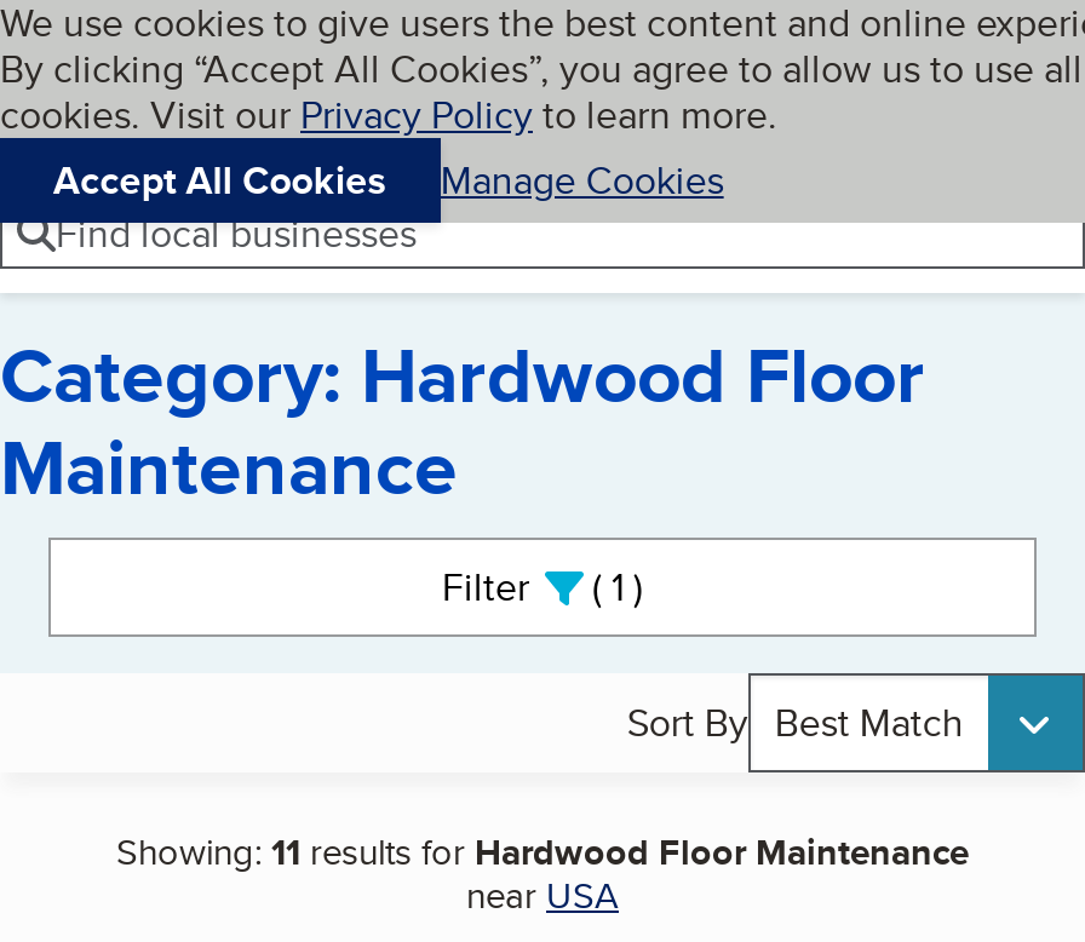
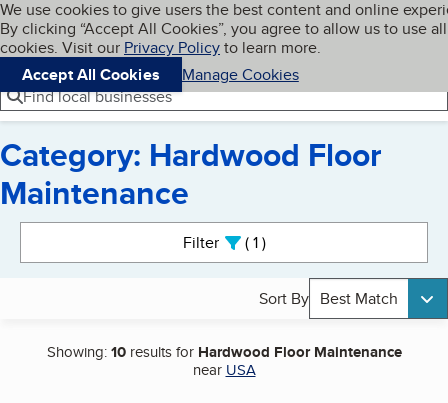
[116,826,969,879] Showing: 11 results for Hardwood Floor Maintenance -> [46,341,401,363] Showing: 10 results for Hardwood Floor Maintenance

